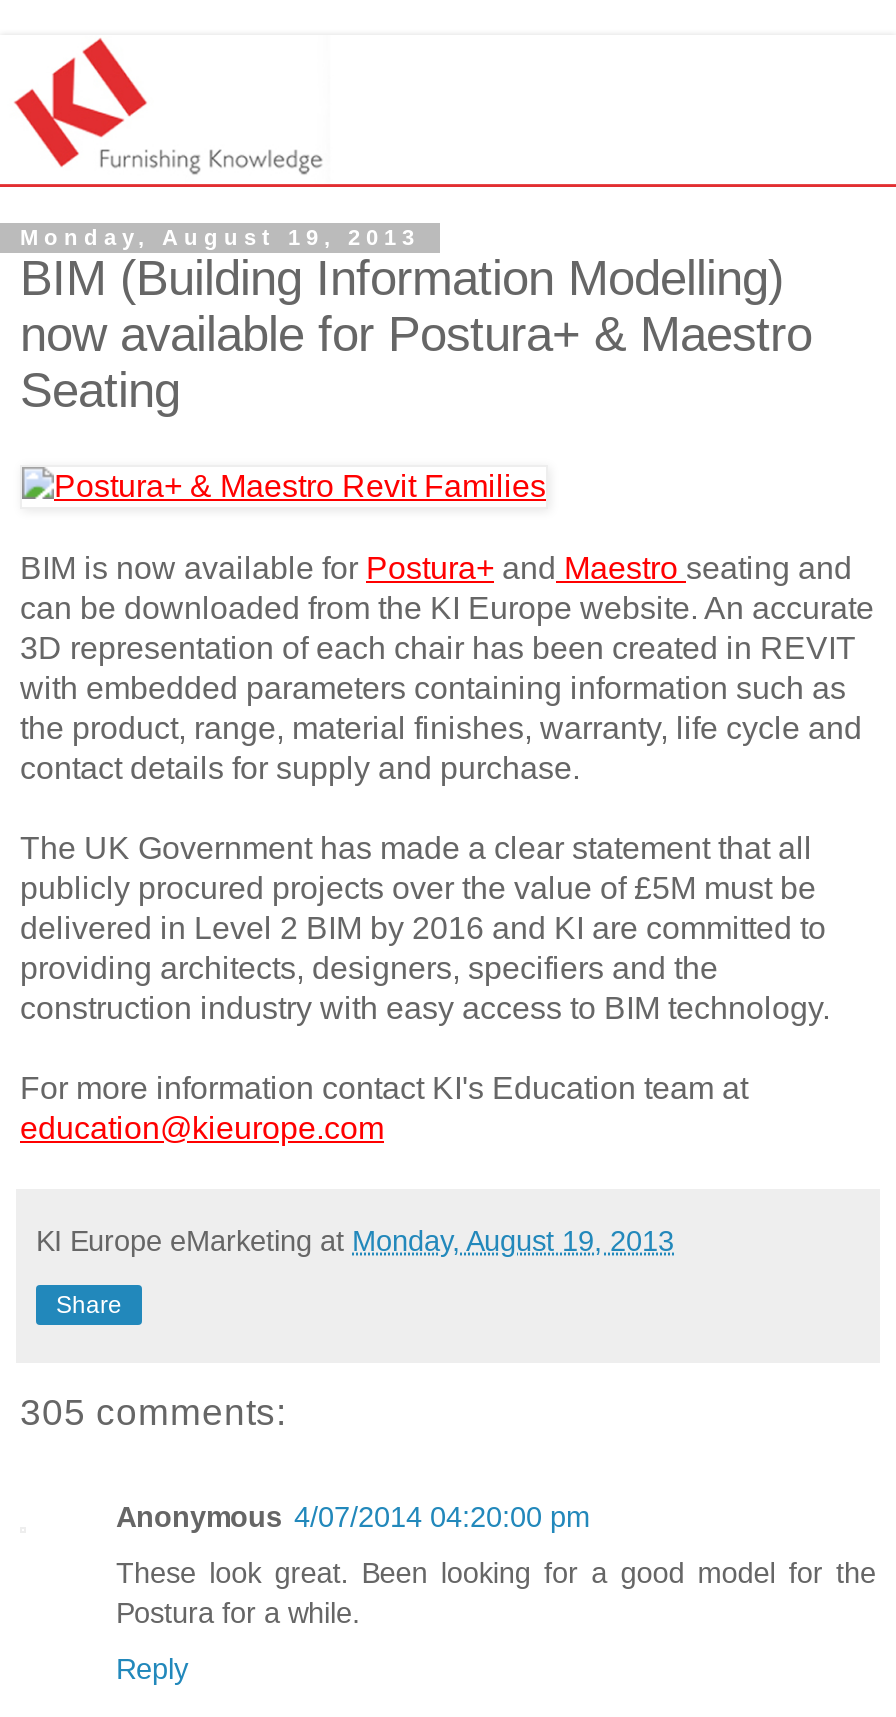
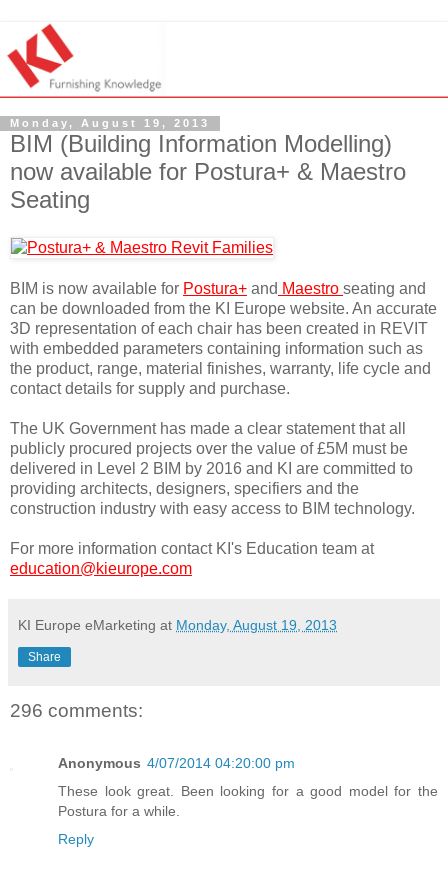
[20,1392,286,1434] 305 comments: -> [10,700,143,721] 296 comments:

